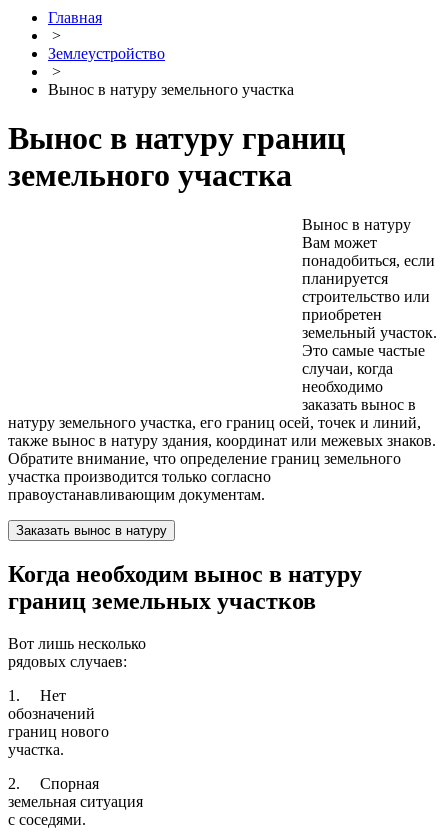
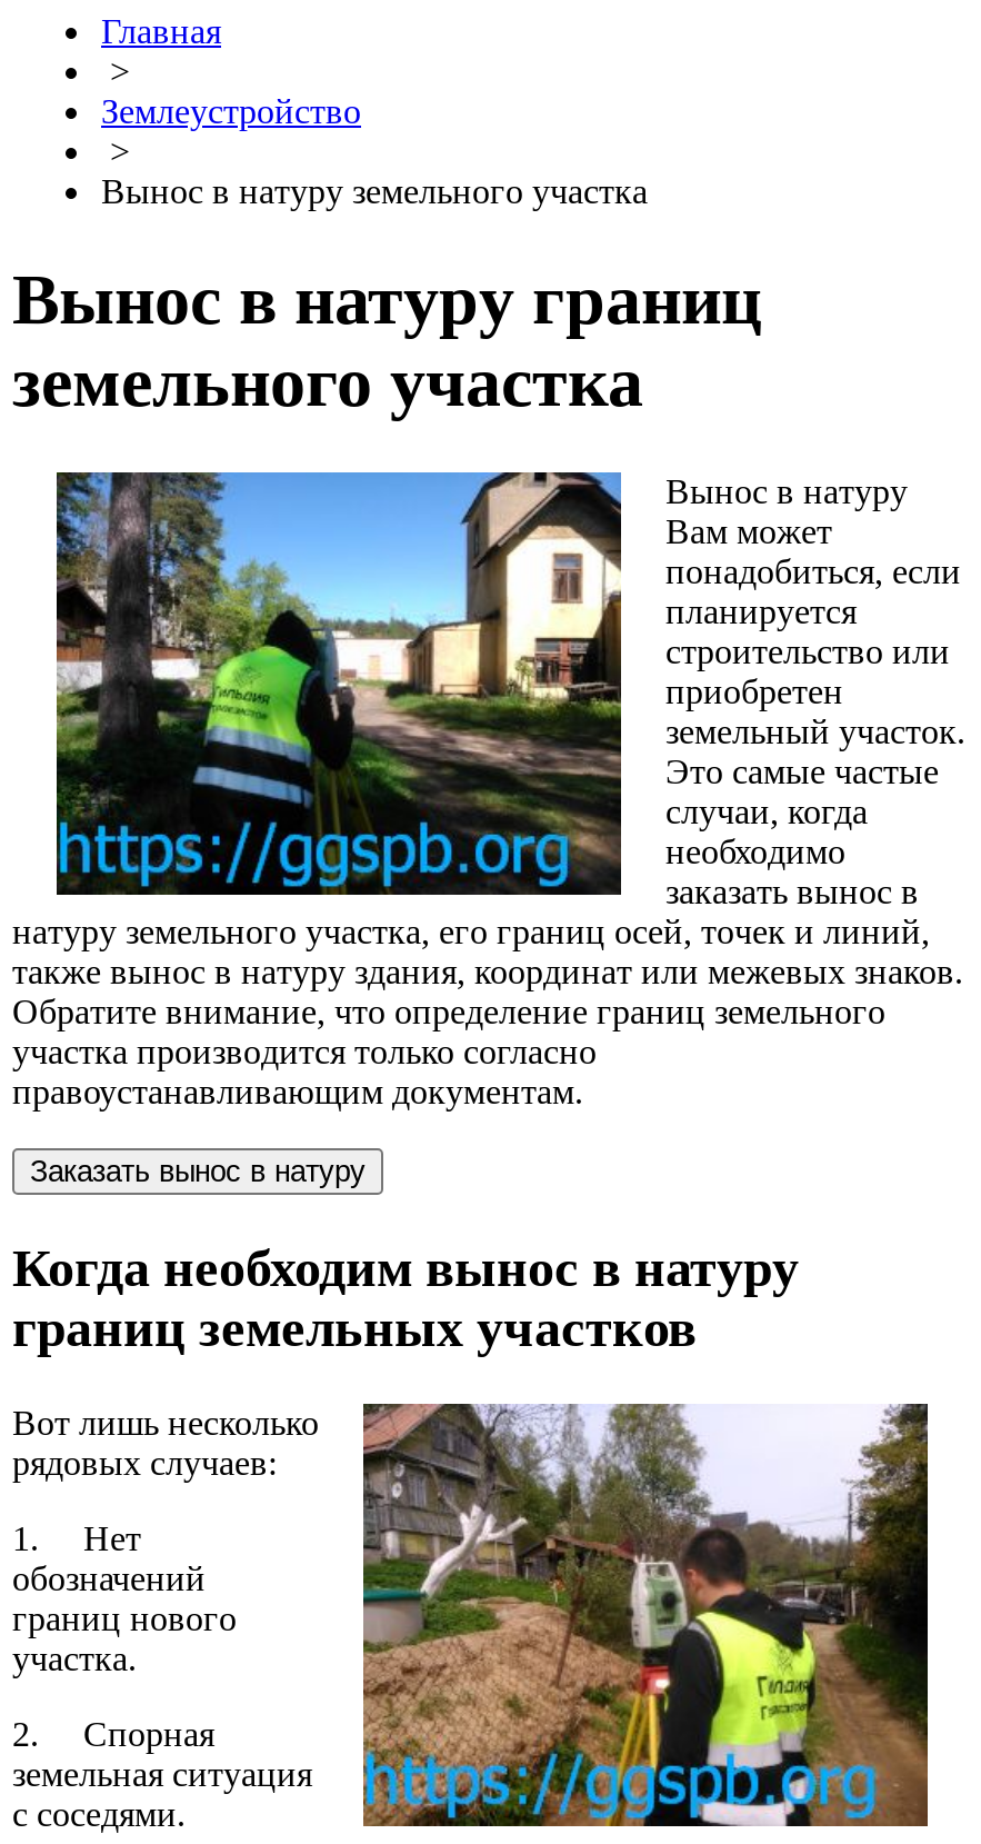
none -> [54,470,623,897] [image]
none -> [361,1402,930,1828] [image]

